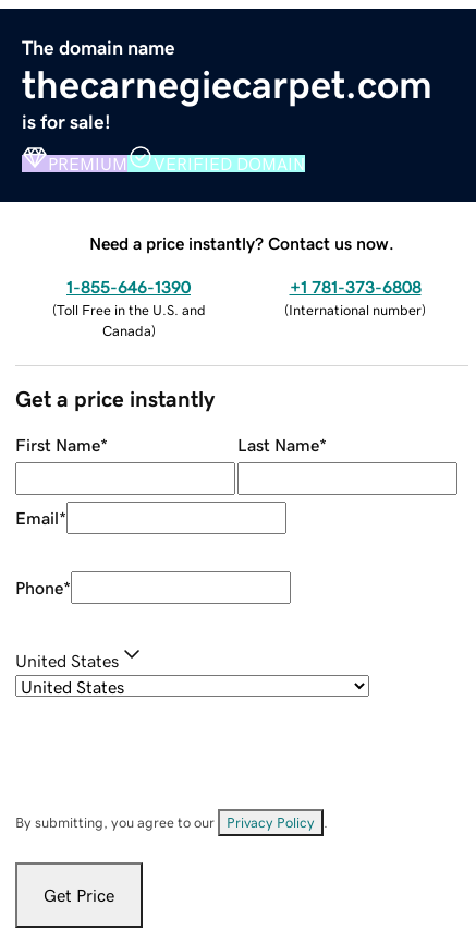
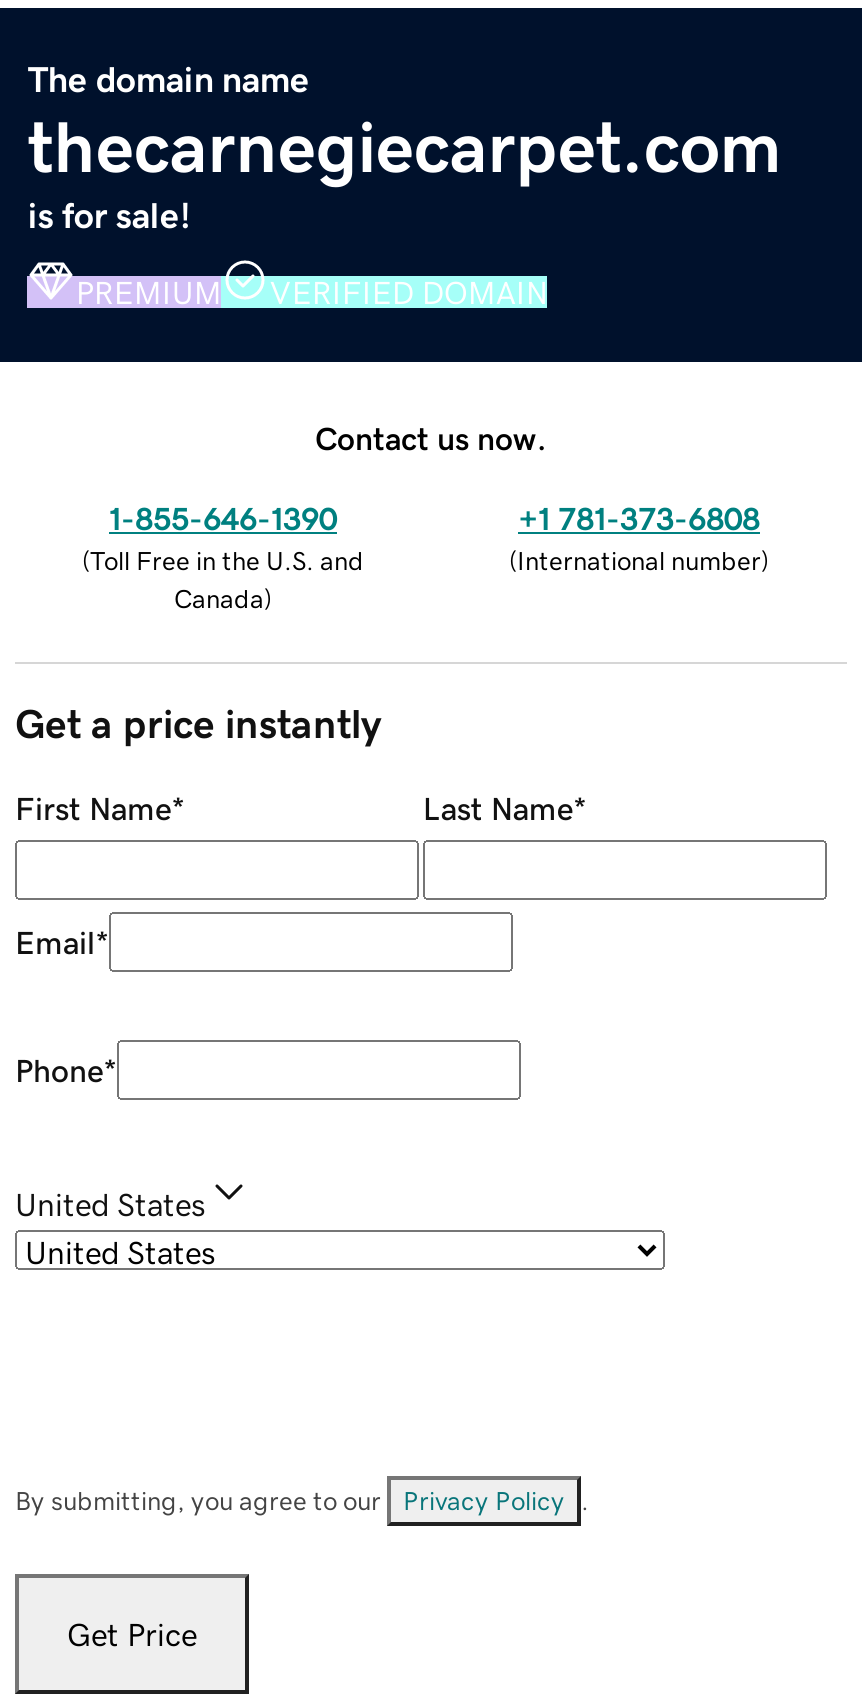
[89,234,394,251] Need a price instantly? Contact us now. -> [315,421,547,453] Contact us now.

